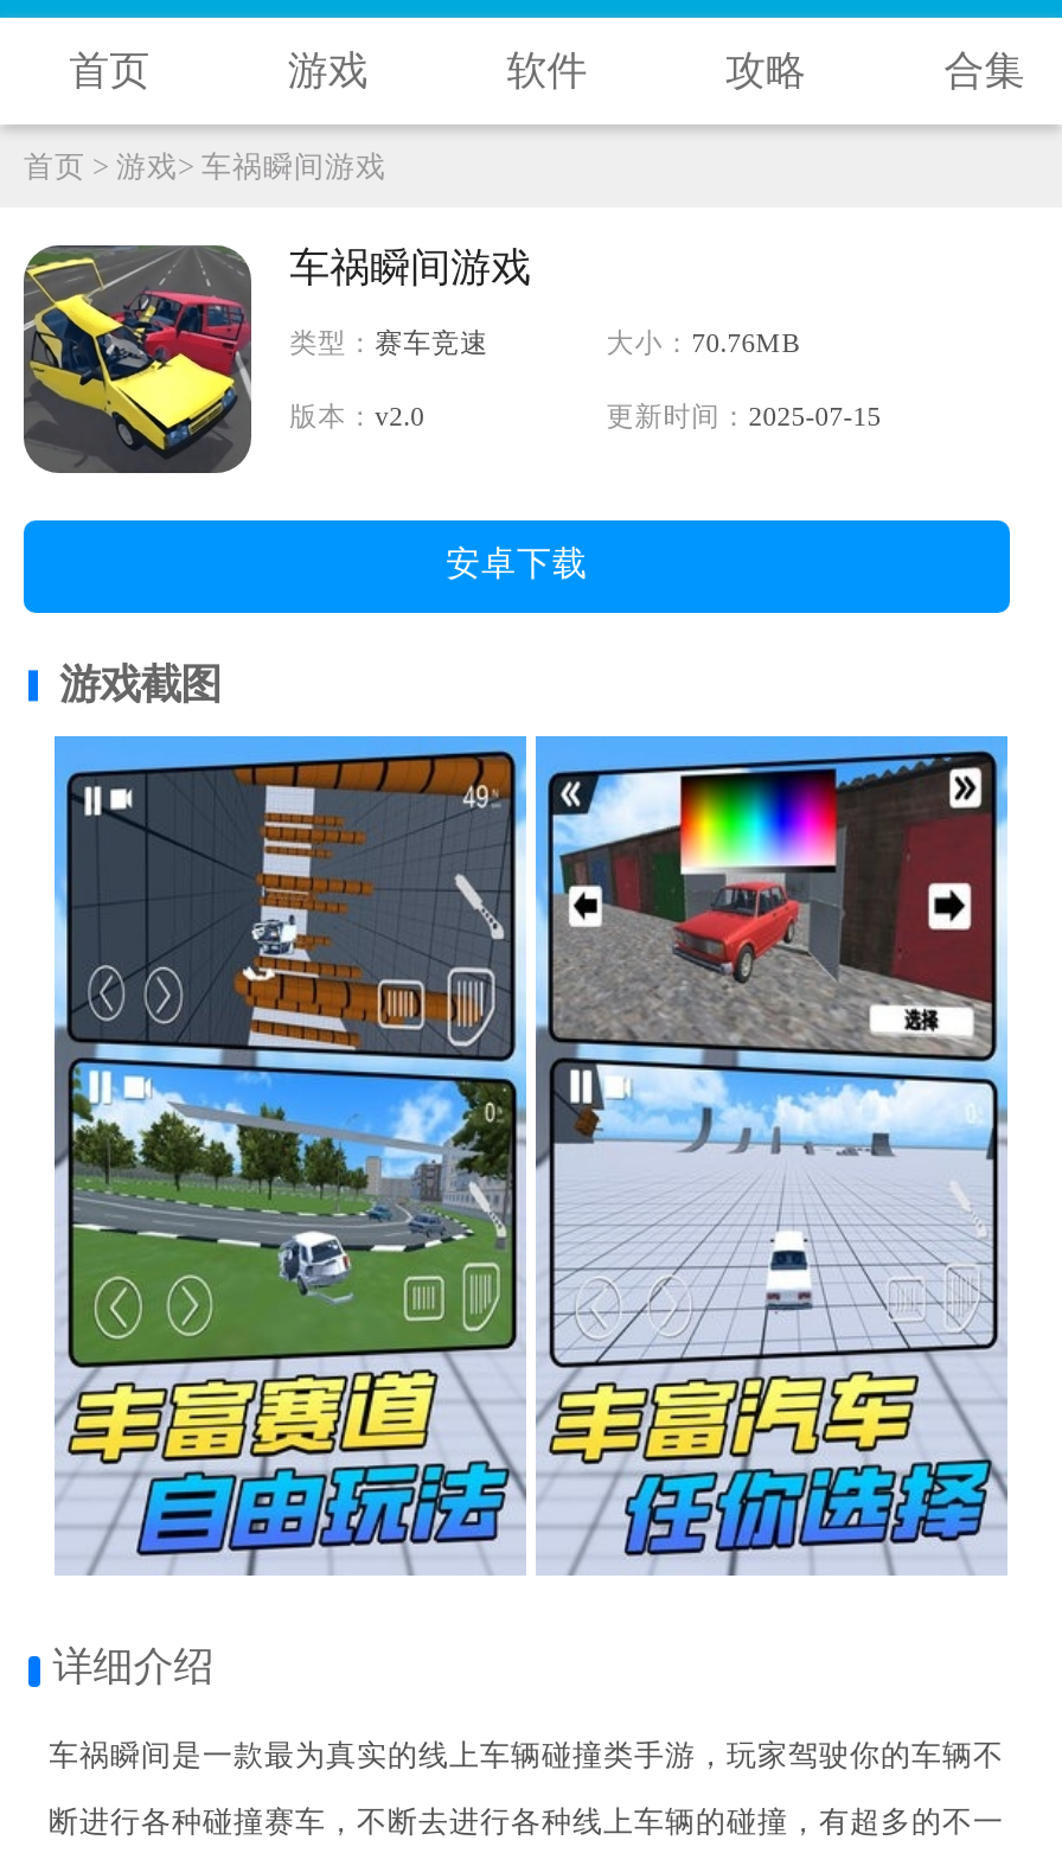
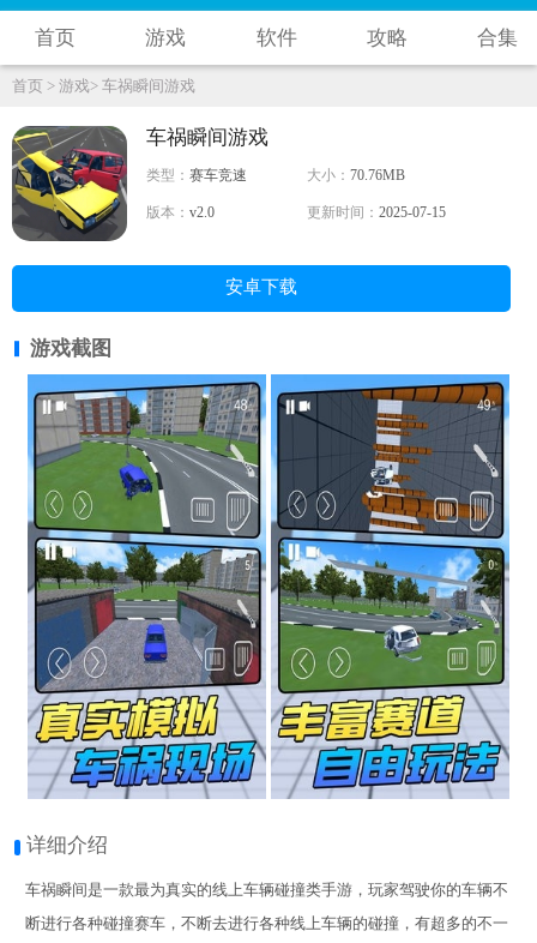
[69,755,512,1559] [image] -> [35,384,259,789] [image]
[552,755,993,1554] [image] -> [278,384,503,789] [image]

